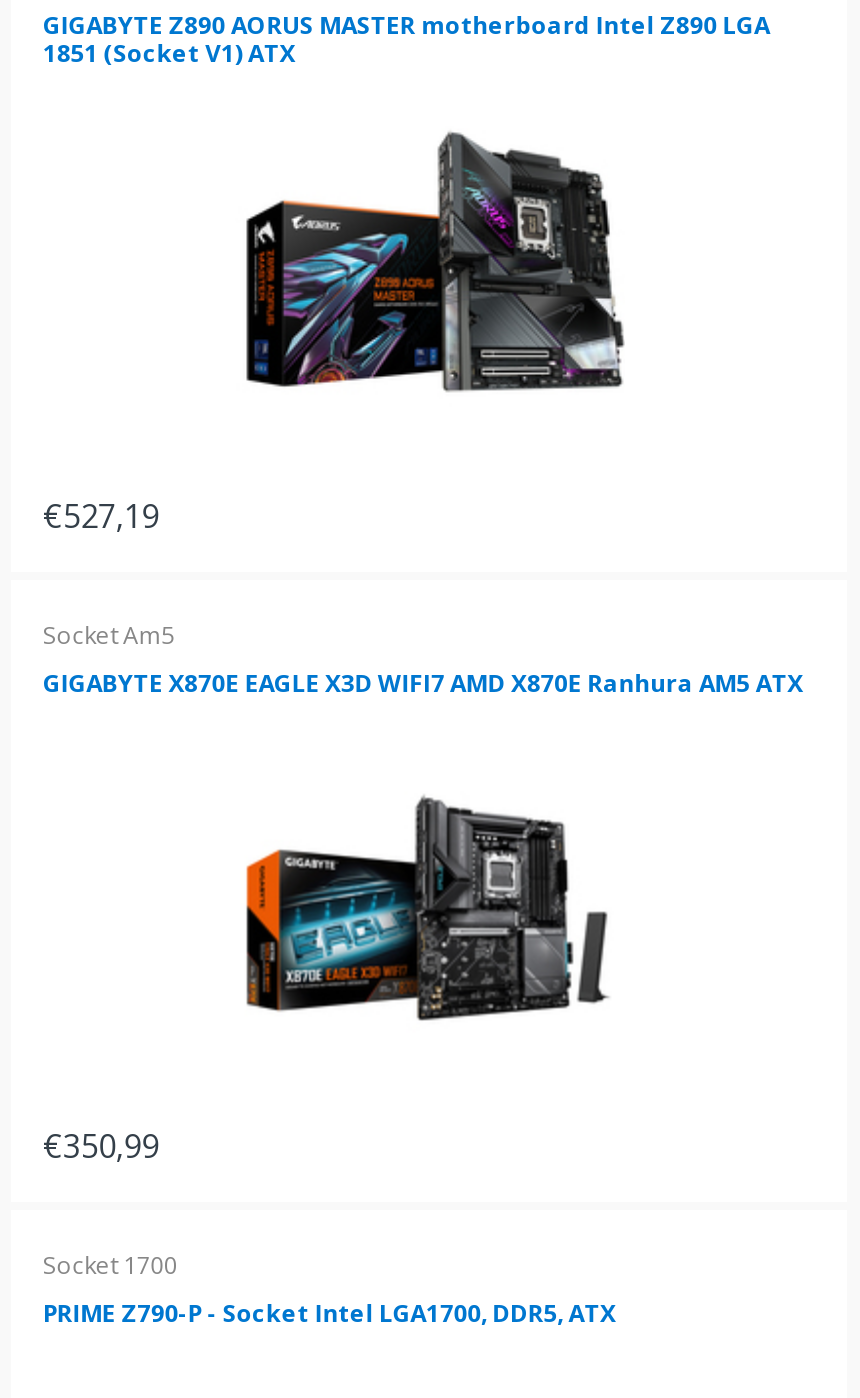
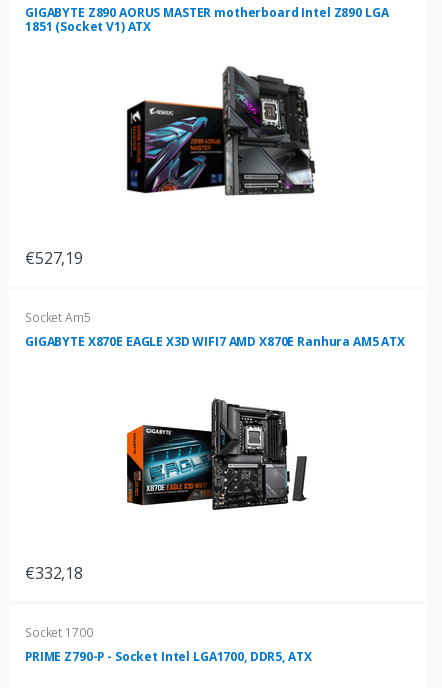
[43,1123,159,1167] €350,99 -> [25,561,83,583] €332,18

